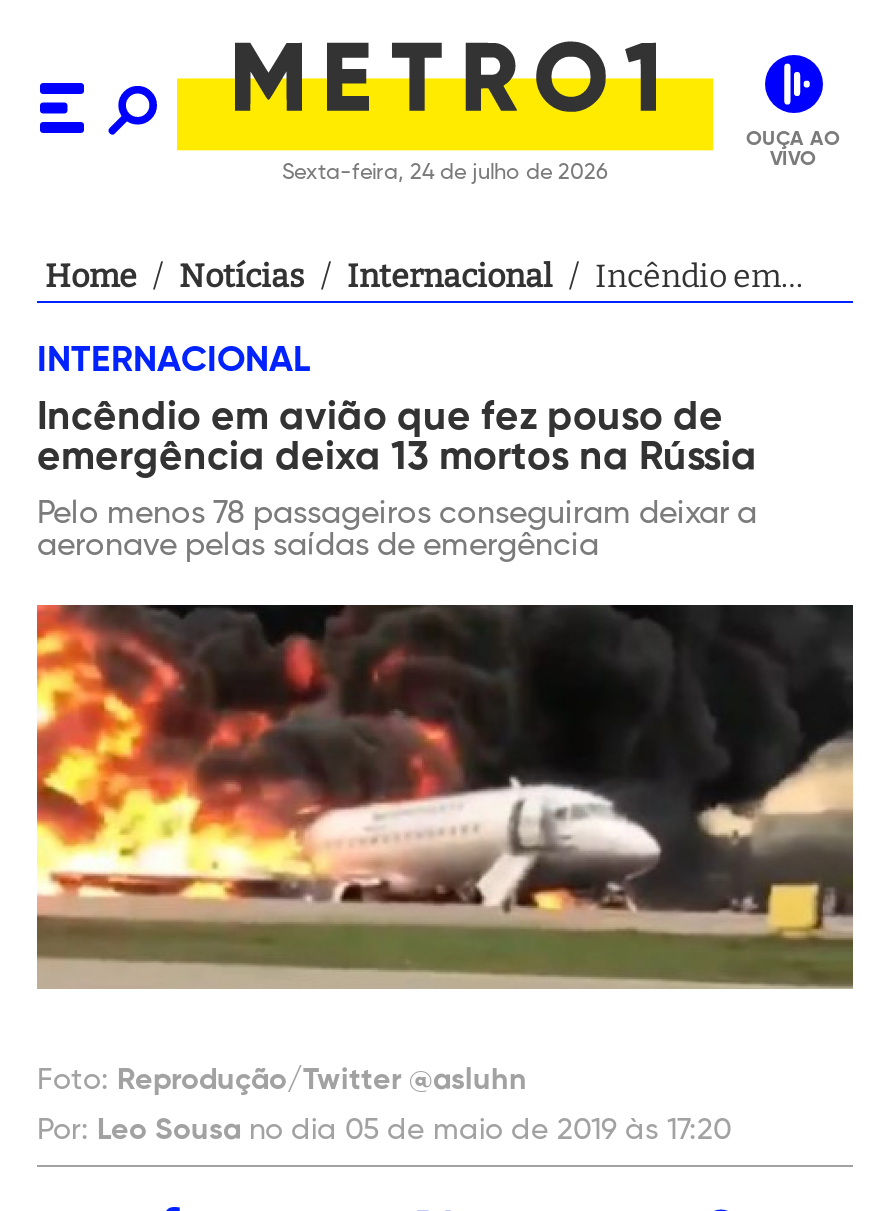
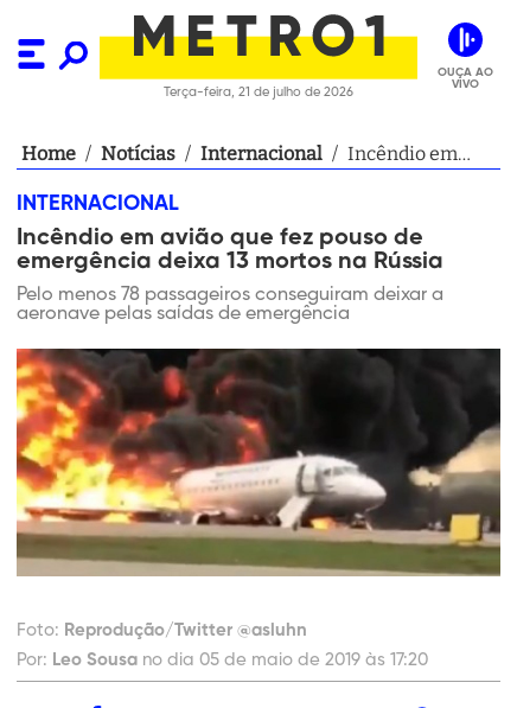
[282,161,608,183] Sexta-feira, 24 de julho de 2026 -> [164,85,353,98] Terça-feira, 21 de julho de 2026

